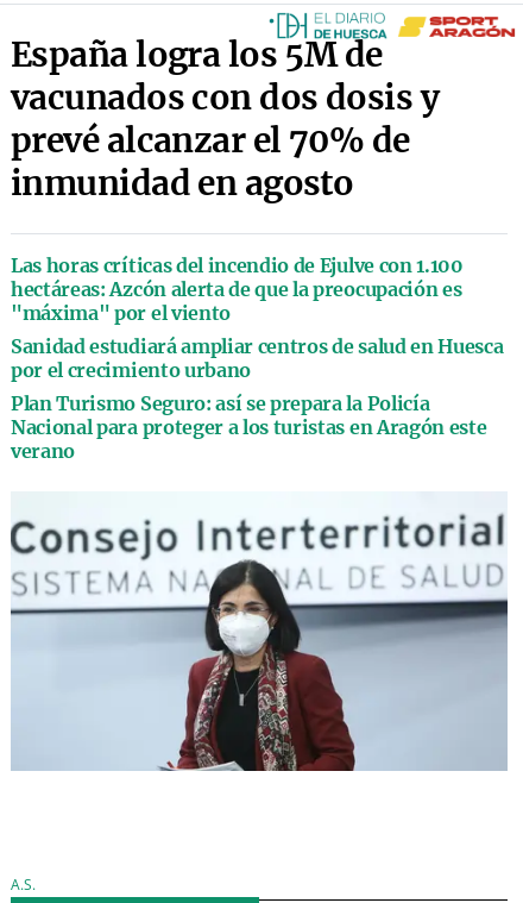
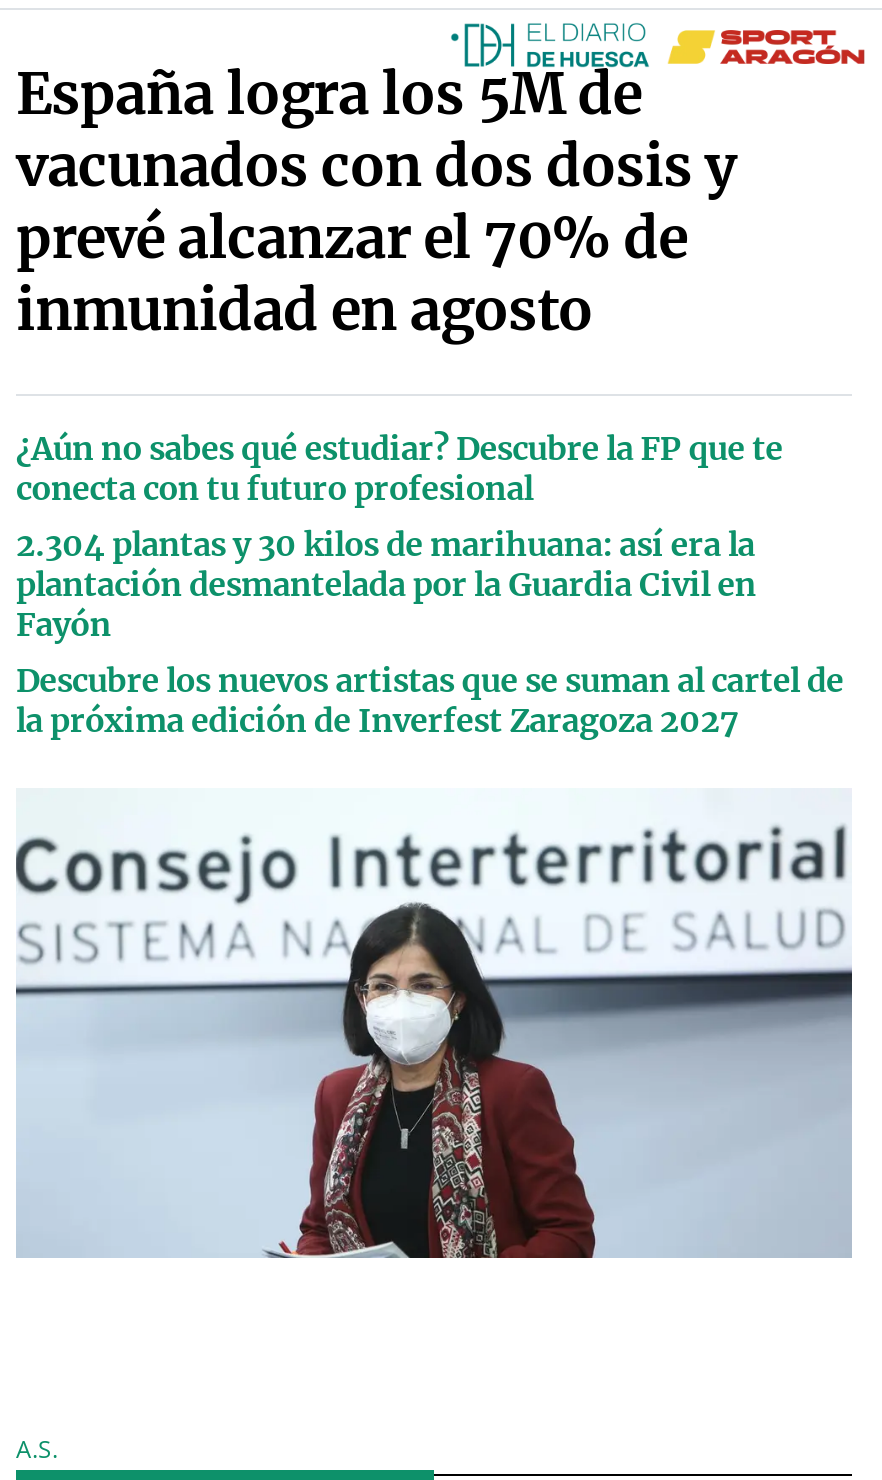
[11,254,503,463] Las horas críticas del incendio de Ejulve con 1.100 | hectáreas: Azcón alerta de que la preocupación es | "máxima" por el viento | Sanidad estudiará ampliar centros de salud en Huesca | por el crecimiento urbano | Plan Turismo Seguro: así se prepara la Policía | Nacional para proteger a los turistas en Aragón este | verano -> [16,428,843,740] ¿Aún no sabes qué estudiar? Descubre la FP que te | conecta con tu futuro profesional | 2.304 plantas y 30 kilos de marihuana: así era la | plantación desmantelada por la Guardia Civil en | Fayón | Descubre los nuevos artistas que se suman al cartel de | la próxima edición de Inverfest Zaragoza 2027

